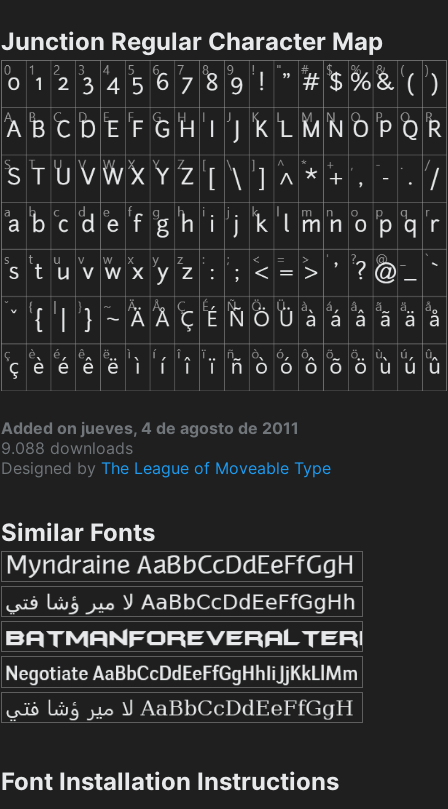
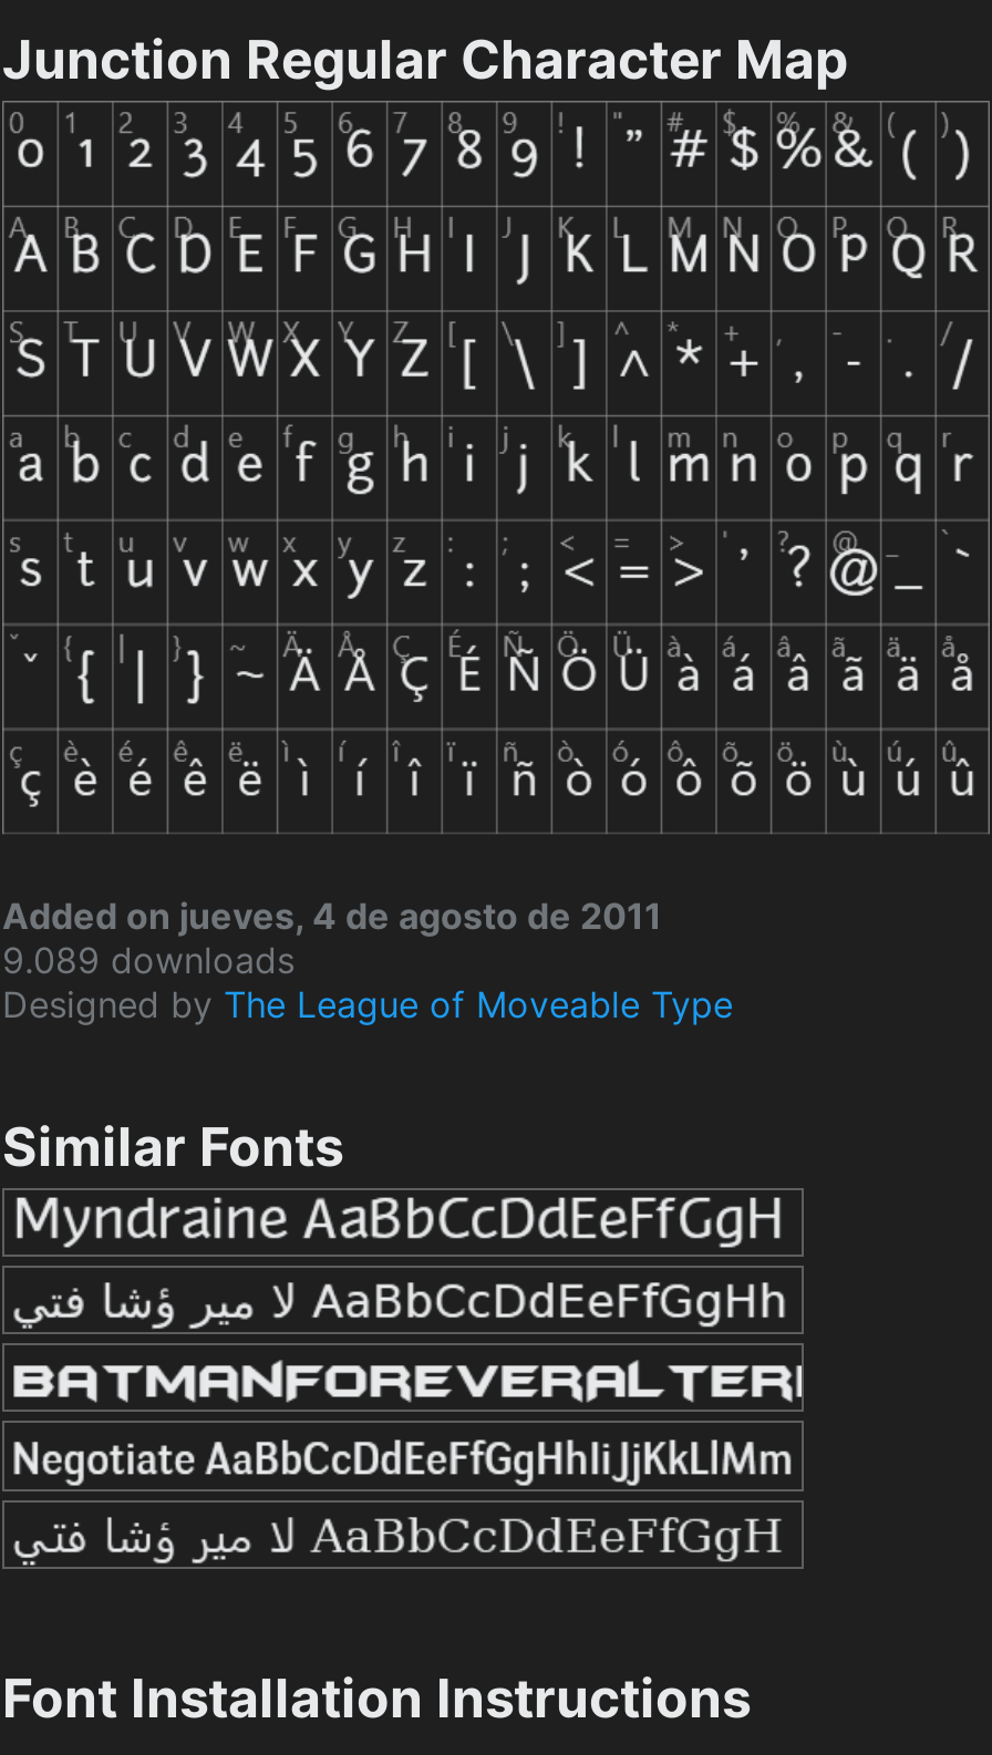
[1,438,133,458] 9.088 downloads -> [2,938,294,983] 9.089 downloads

